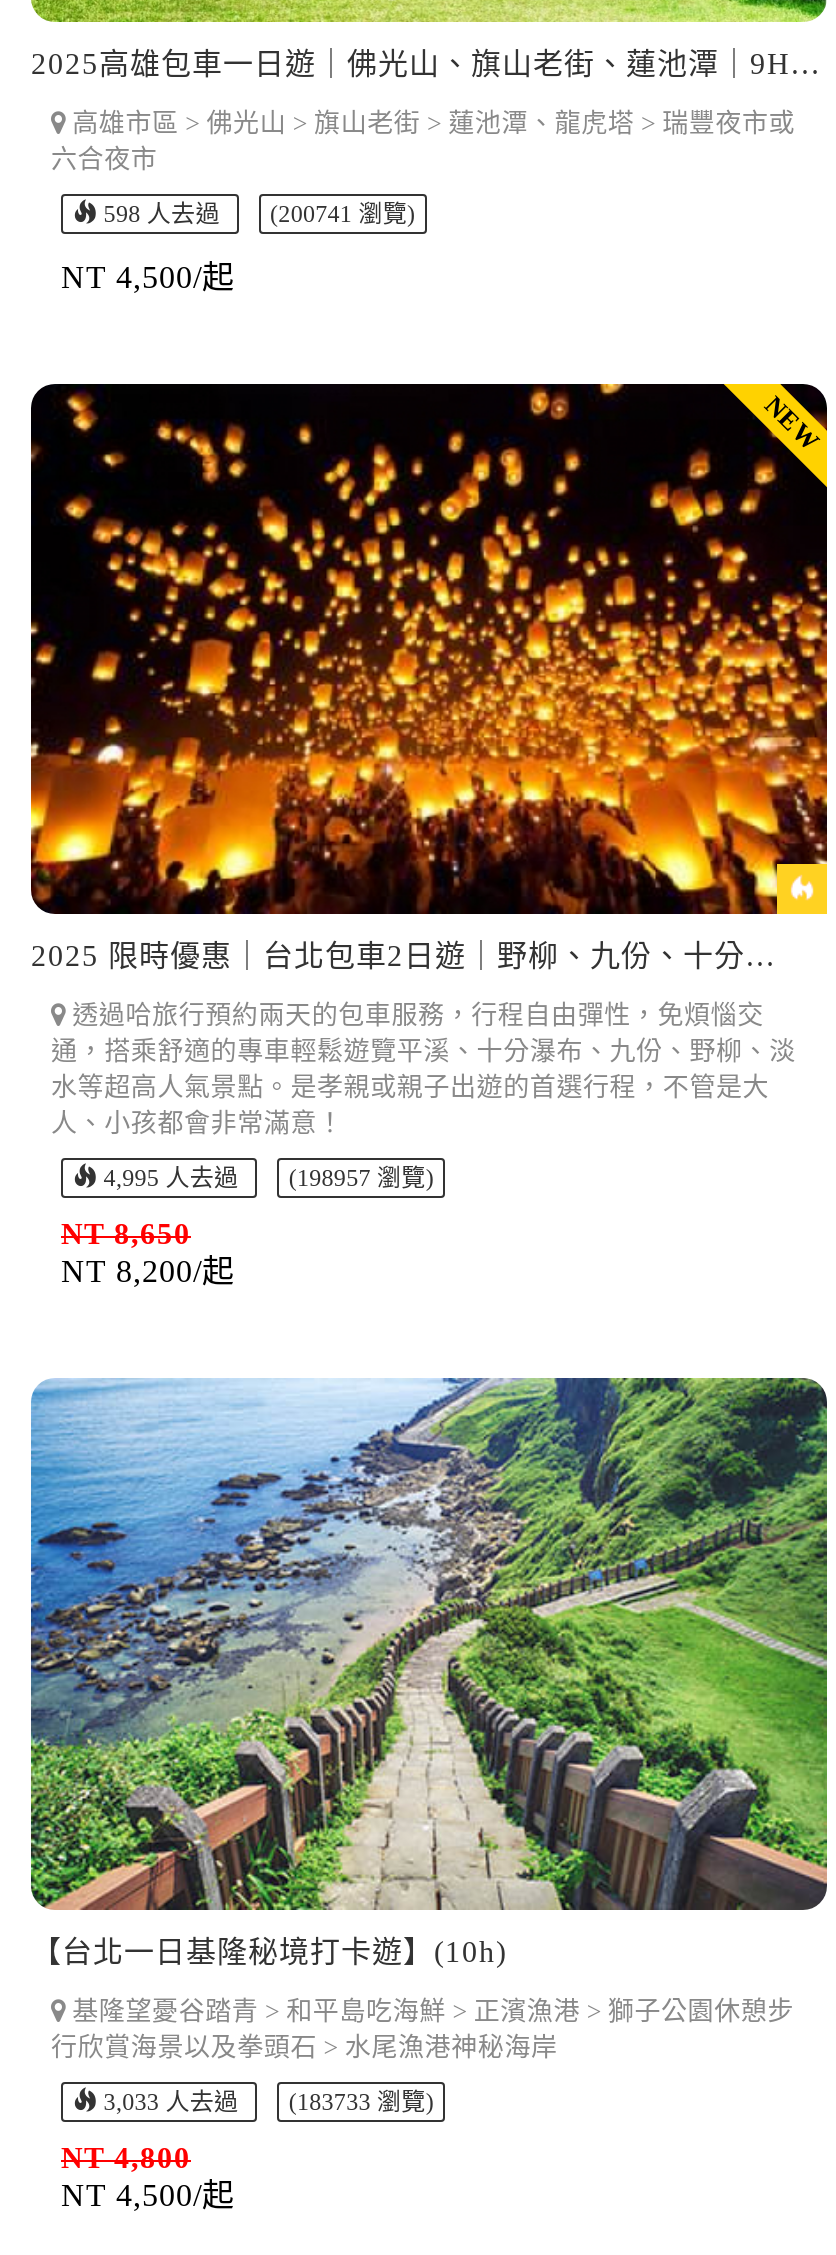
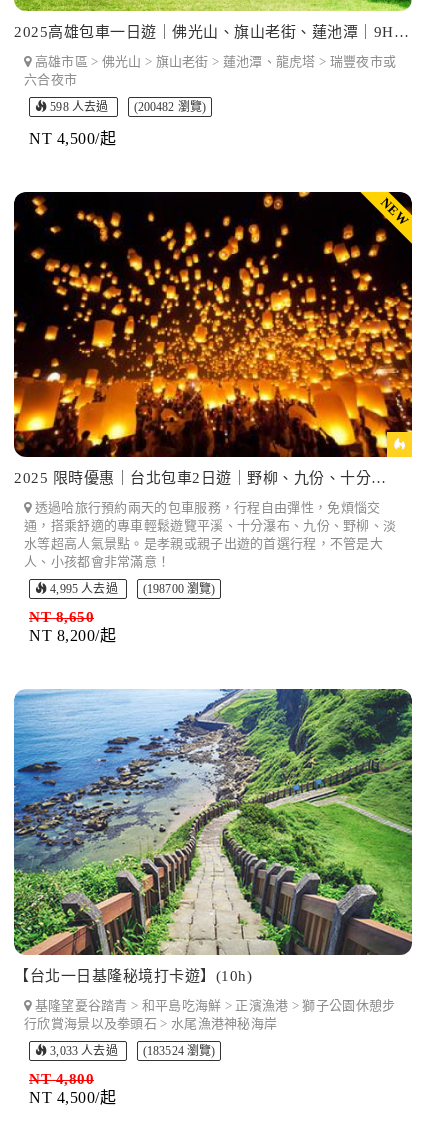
[97,200,415,228] 598 人去過 (200741 瀏覽) -> [47,100,206,114] 598 人去過 (200482 瀏覽)
[97,1165,434,1193] 4,995 人去過 (198957 瀏覽) -> [47,582,215,596] 4,995 人去過 (198700 瀏覽)
[97,2088,434,2116] 3,033 人去過 (183733 瀏覽) -> [47,1044,215,1058] 3,033 人去過 (183524 瀏覽)

